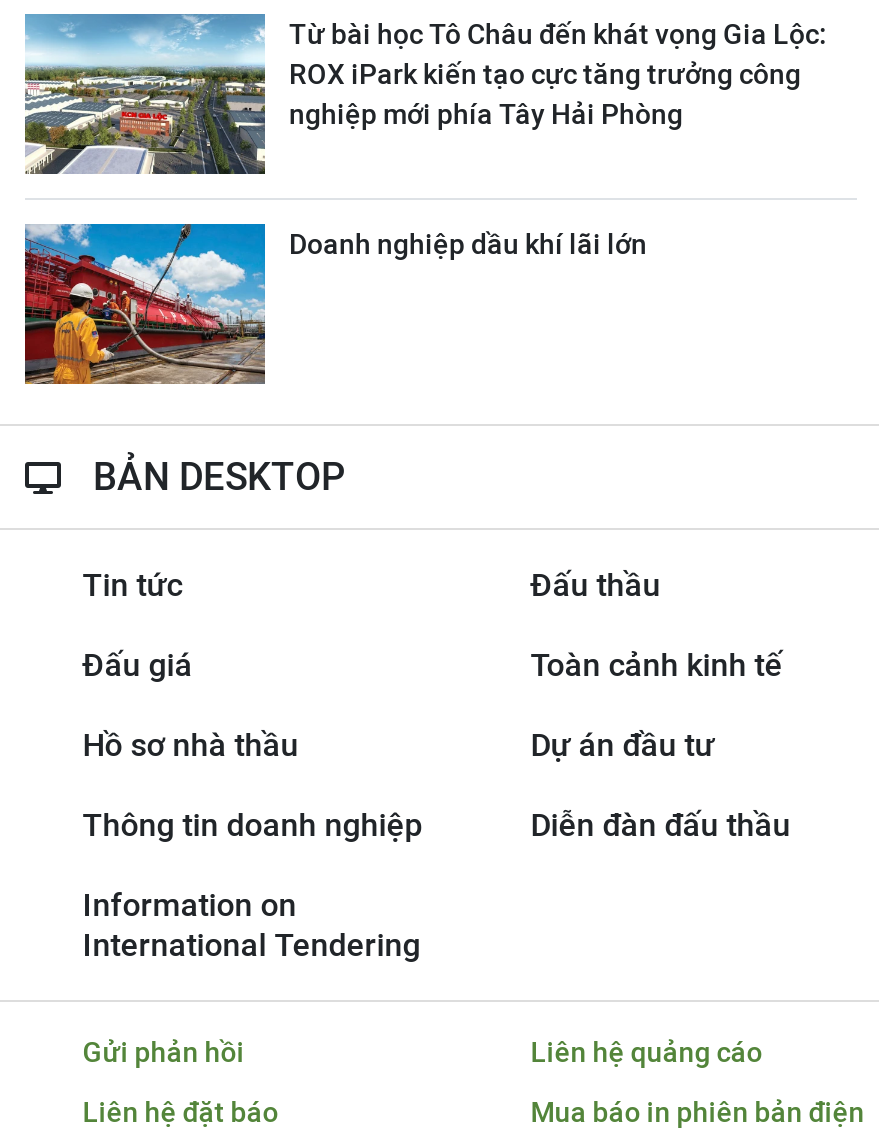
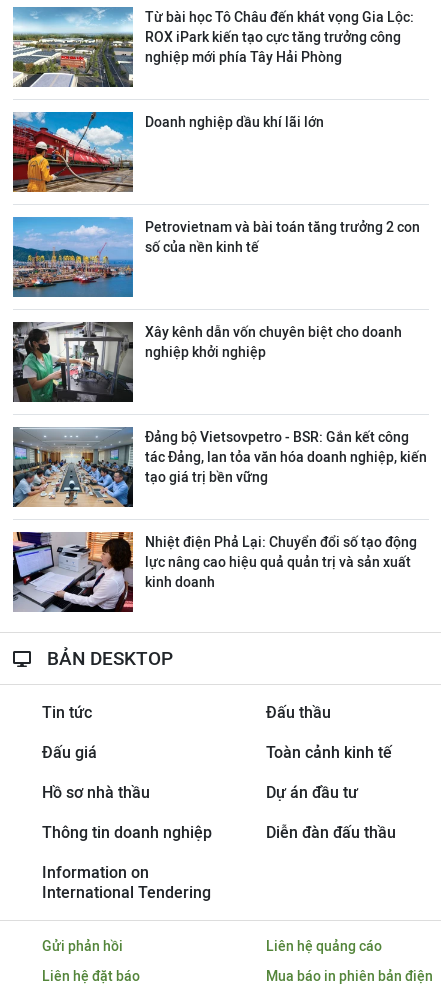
none -> [12,216,420,298] [image] | Petrovietnam và bài toán tăng trưởng 2 con | số của nền kinh tế
none -> [12,321,402,403] [image] | Xây kênh dẫn vốn chuyên biệt cho doanh | nghiệp khởi nghiệp
none -> [12,427,427,508] [image] | Đảng bộ Vietsovpetro - BSR: Gắn kết công | tác Đảng, lan tỏa văn hóa doanh nghiệp, kiến | tạo giá trị bền vững
none -> [12,531,417,613] [image] | Nhiệt điện Phả Lại: Chuyển đổi số tạo động | lực nâng cao hiệu quả quản trị và sản xuất | kinh doanh

